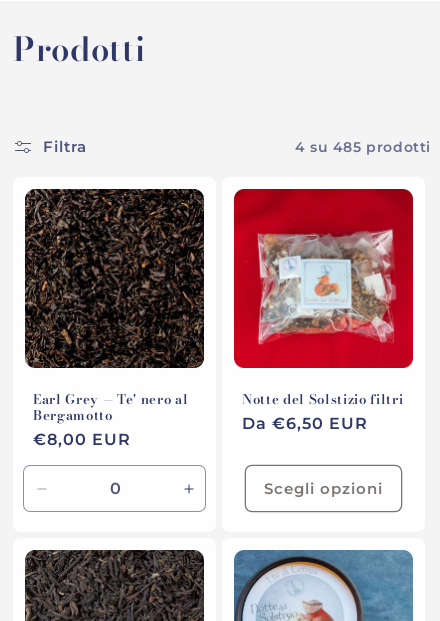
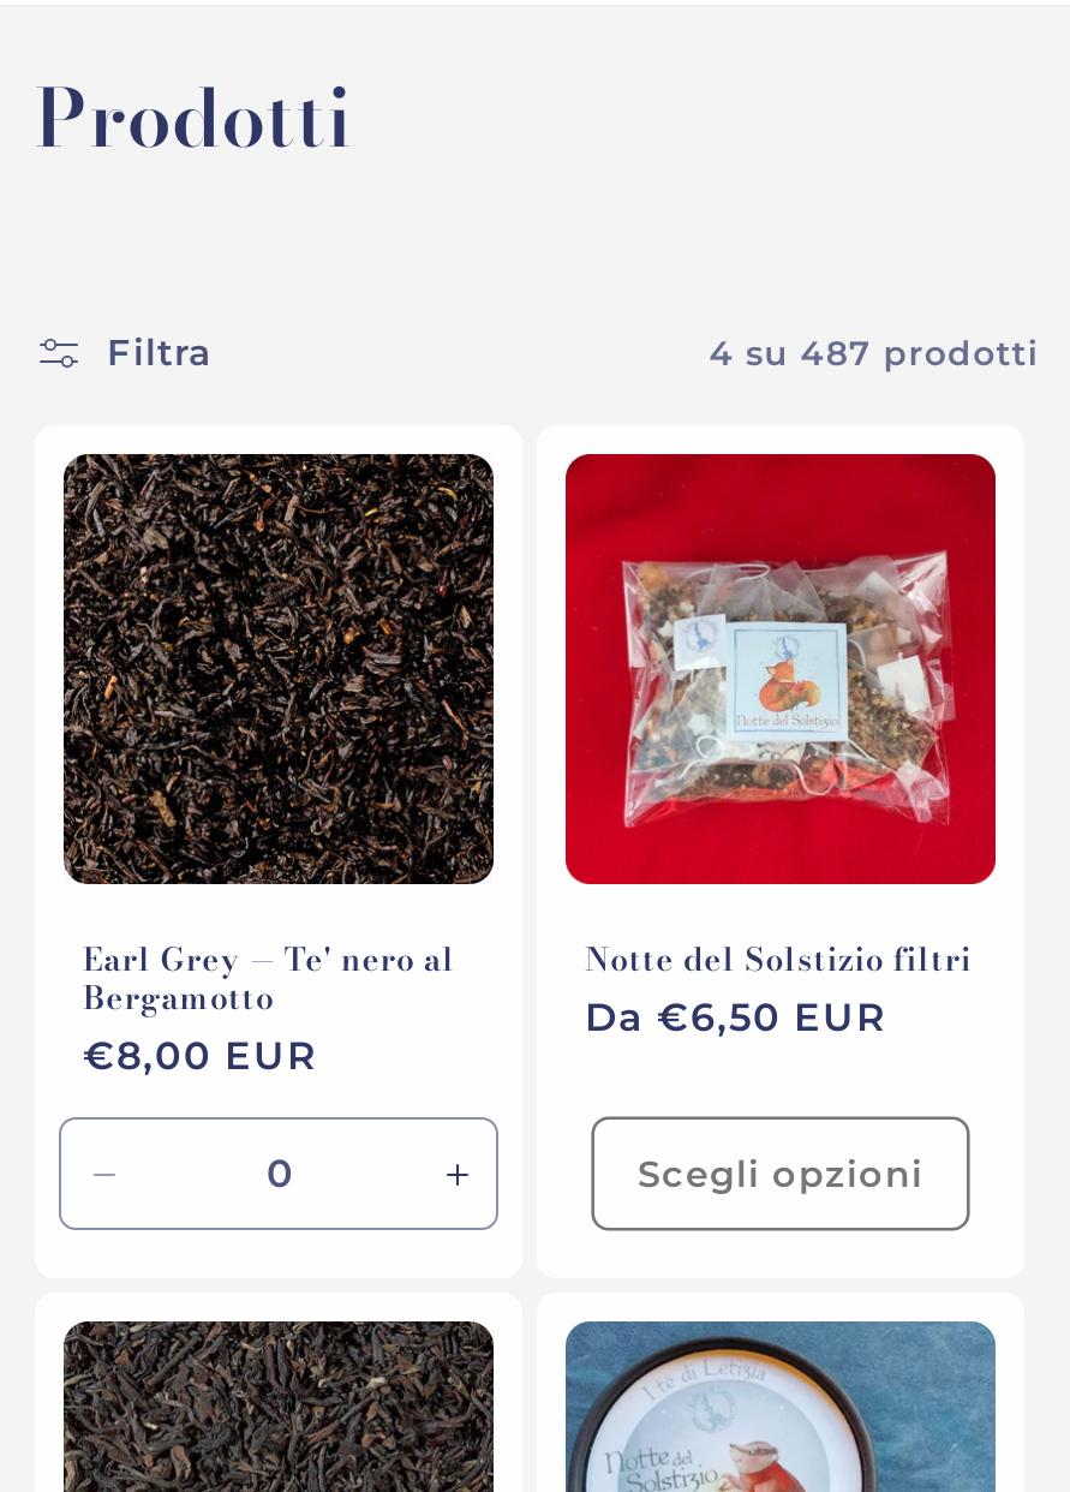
[295,137,431,155] 4 su 485 prodotti -> [709,330,1039,374] 4 su 487 prodotti

